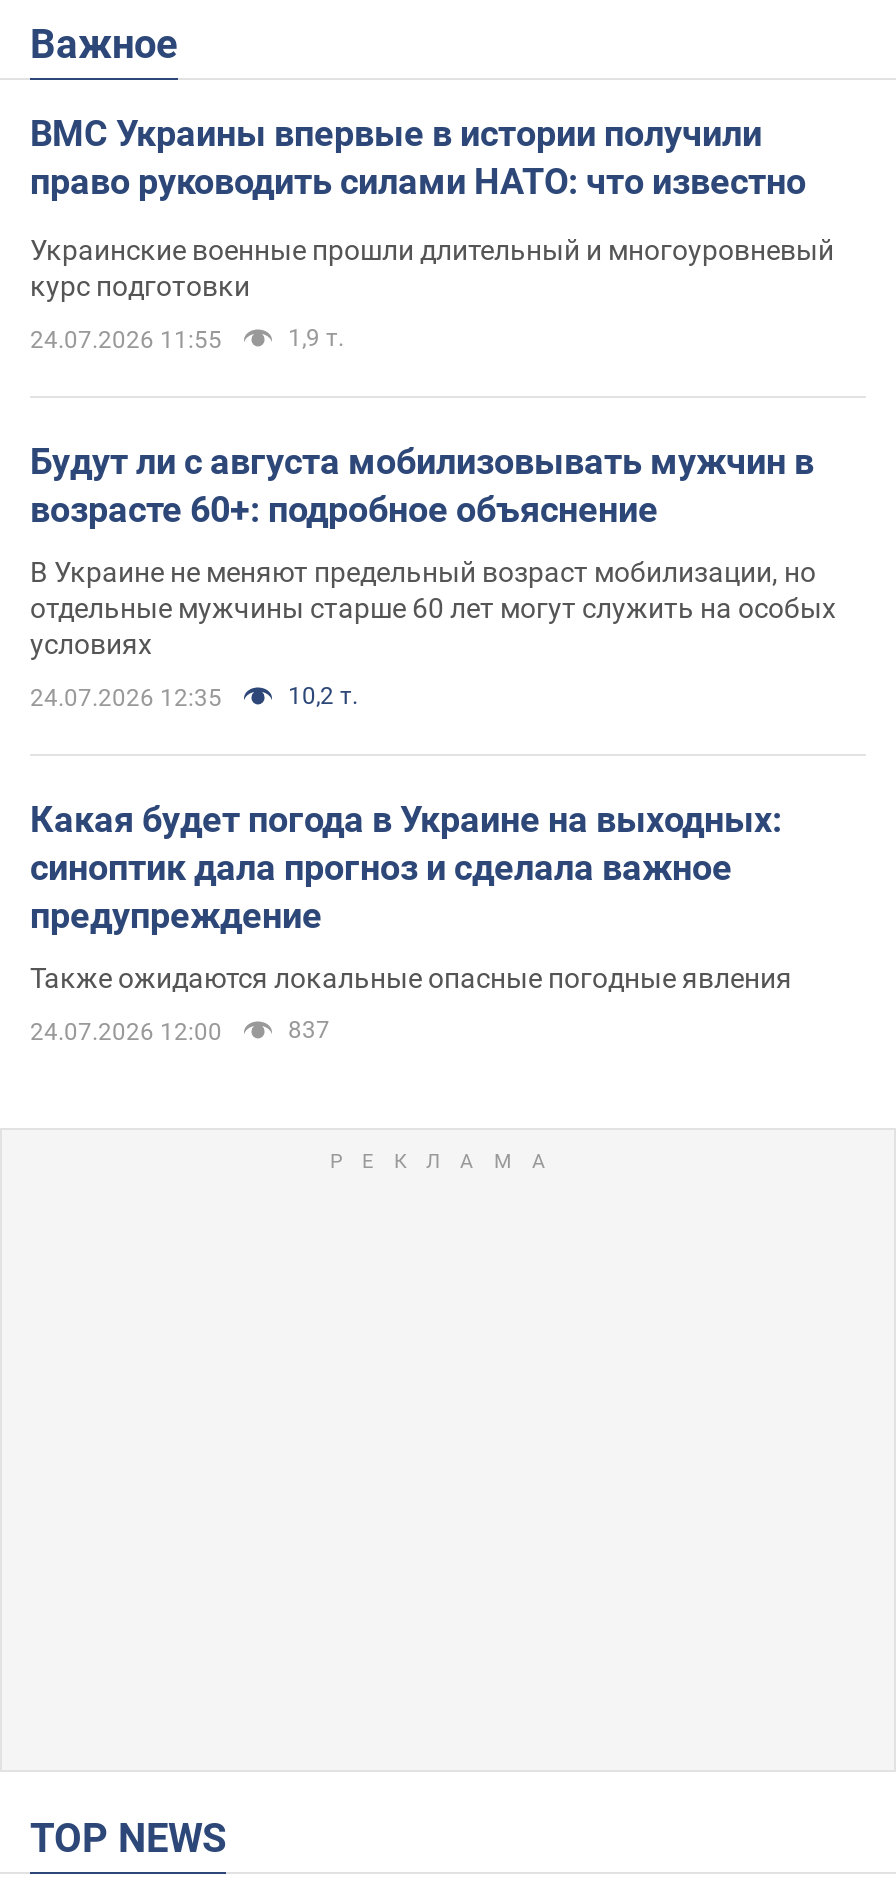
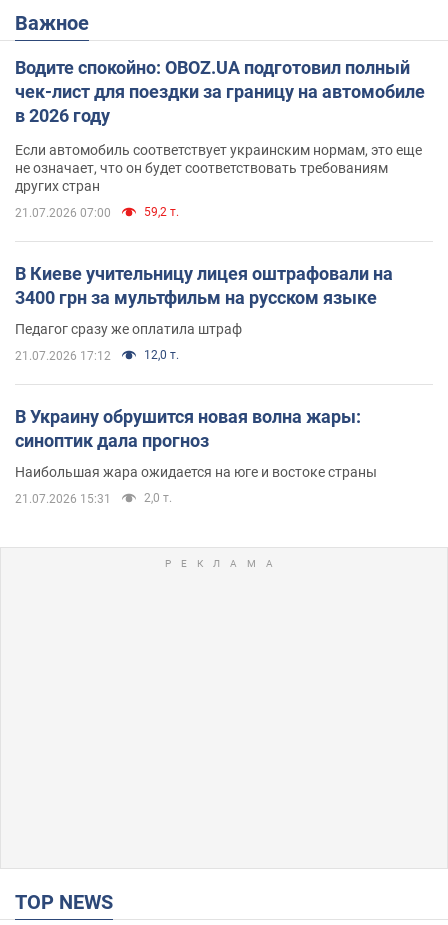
[30,111,806,201] ВМС Украины впервые в истории получили | право руководить силами НАТО: что известно -> [15,57,425,126] Водите спокойно: OBOZ.UA подготовил полный | чек-лист для поездки за границу на автомобиле | в 2026 году
[30,233,834,301] Украинские военные прошли длительный и многоуровневый | курс подготовки -> [15,142,422,194] Если автомобиль соответствует украинским нормам, это еще | не означает, что он будет соответствовать требованиям | других стран
[30,323,344,353] 24.07.2026 11:55 | 1,9 т. -> [15,205,179,220] 21.07.2026 07:00 | 59,2 т.
[30,439,814,529] Будут ли с августа мобилизовывать мужчин в | возрасте 60+: подробное объяснение -> [15,263,393,308] В Киеве учительницу лицея оштрафовали на | 3400 грн за мультфильм на русском языке
[30,555,836,659] В Украине не меняют предельный возраст мобилизации, но | отдельные мужчины старше 60 лет могут служить на особых | условиях -> [15,321,242,337] Педагог сразу же оплатила штраф
[30,681,358,711] 24.07.2026 12:35 | 10,2 т. -> [15,348,179,363] 21.07.2026 17:12 | 12,0 т.
[30,797,782,935] Какая будет погода в Украине на выходных: | синоптик дала прогноз и сделала важное | предупреждение -> [15,406,361,451] В Украину обрушится новая волна жары: | синоптик дала прогноз
[30,961,792,993] Также ожидаются локальные опасные погодные явления -> [15,464,377,480] Наибольшая жара ожидается на юге и востоке страны
[30,1015,330,1045] 24.07.2026 12:00 | 837 -> [15,491,172,506] 21.07.2026 15:31 | 2,0 т.

